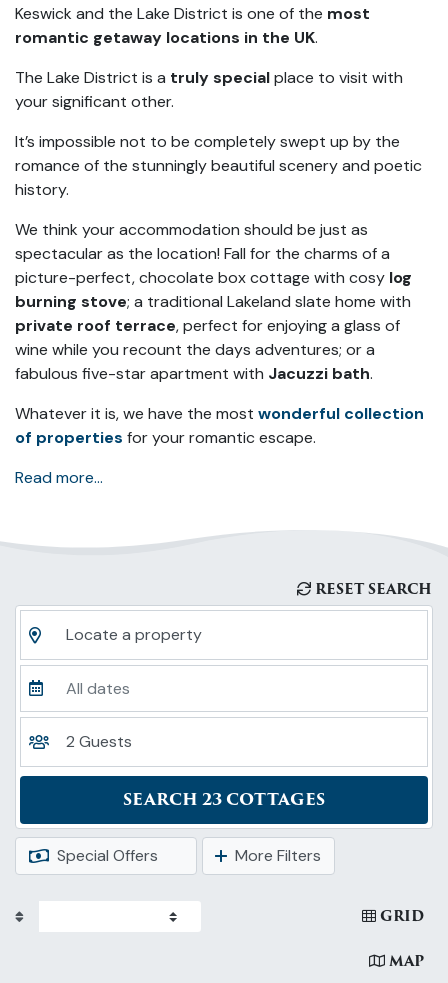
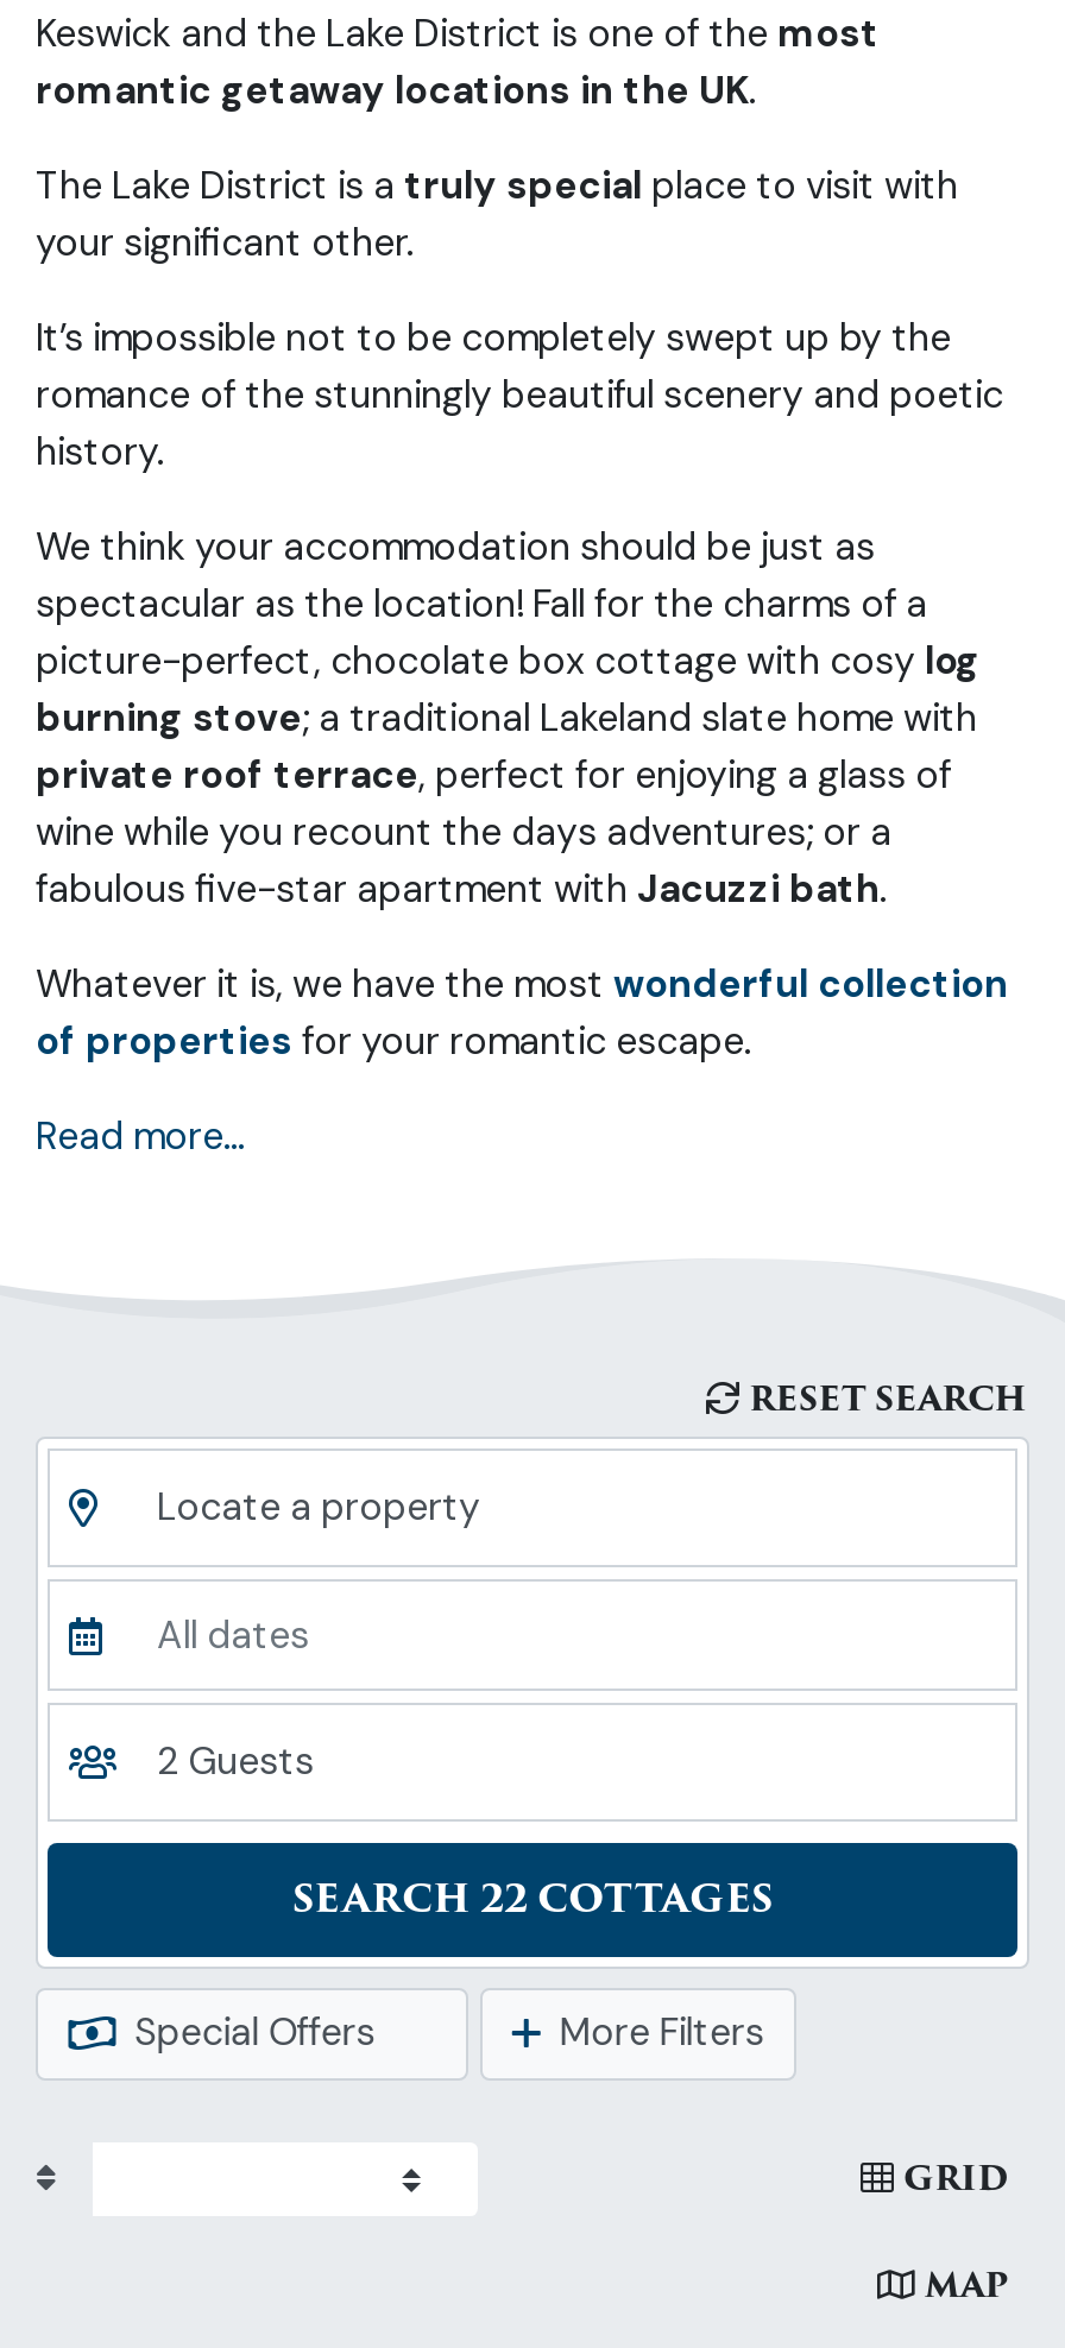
[123,787,325,812] SEARCH 23 COTTAGES -> [292,1869,773,1929] SEARCH 22 COTTAGES

